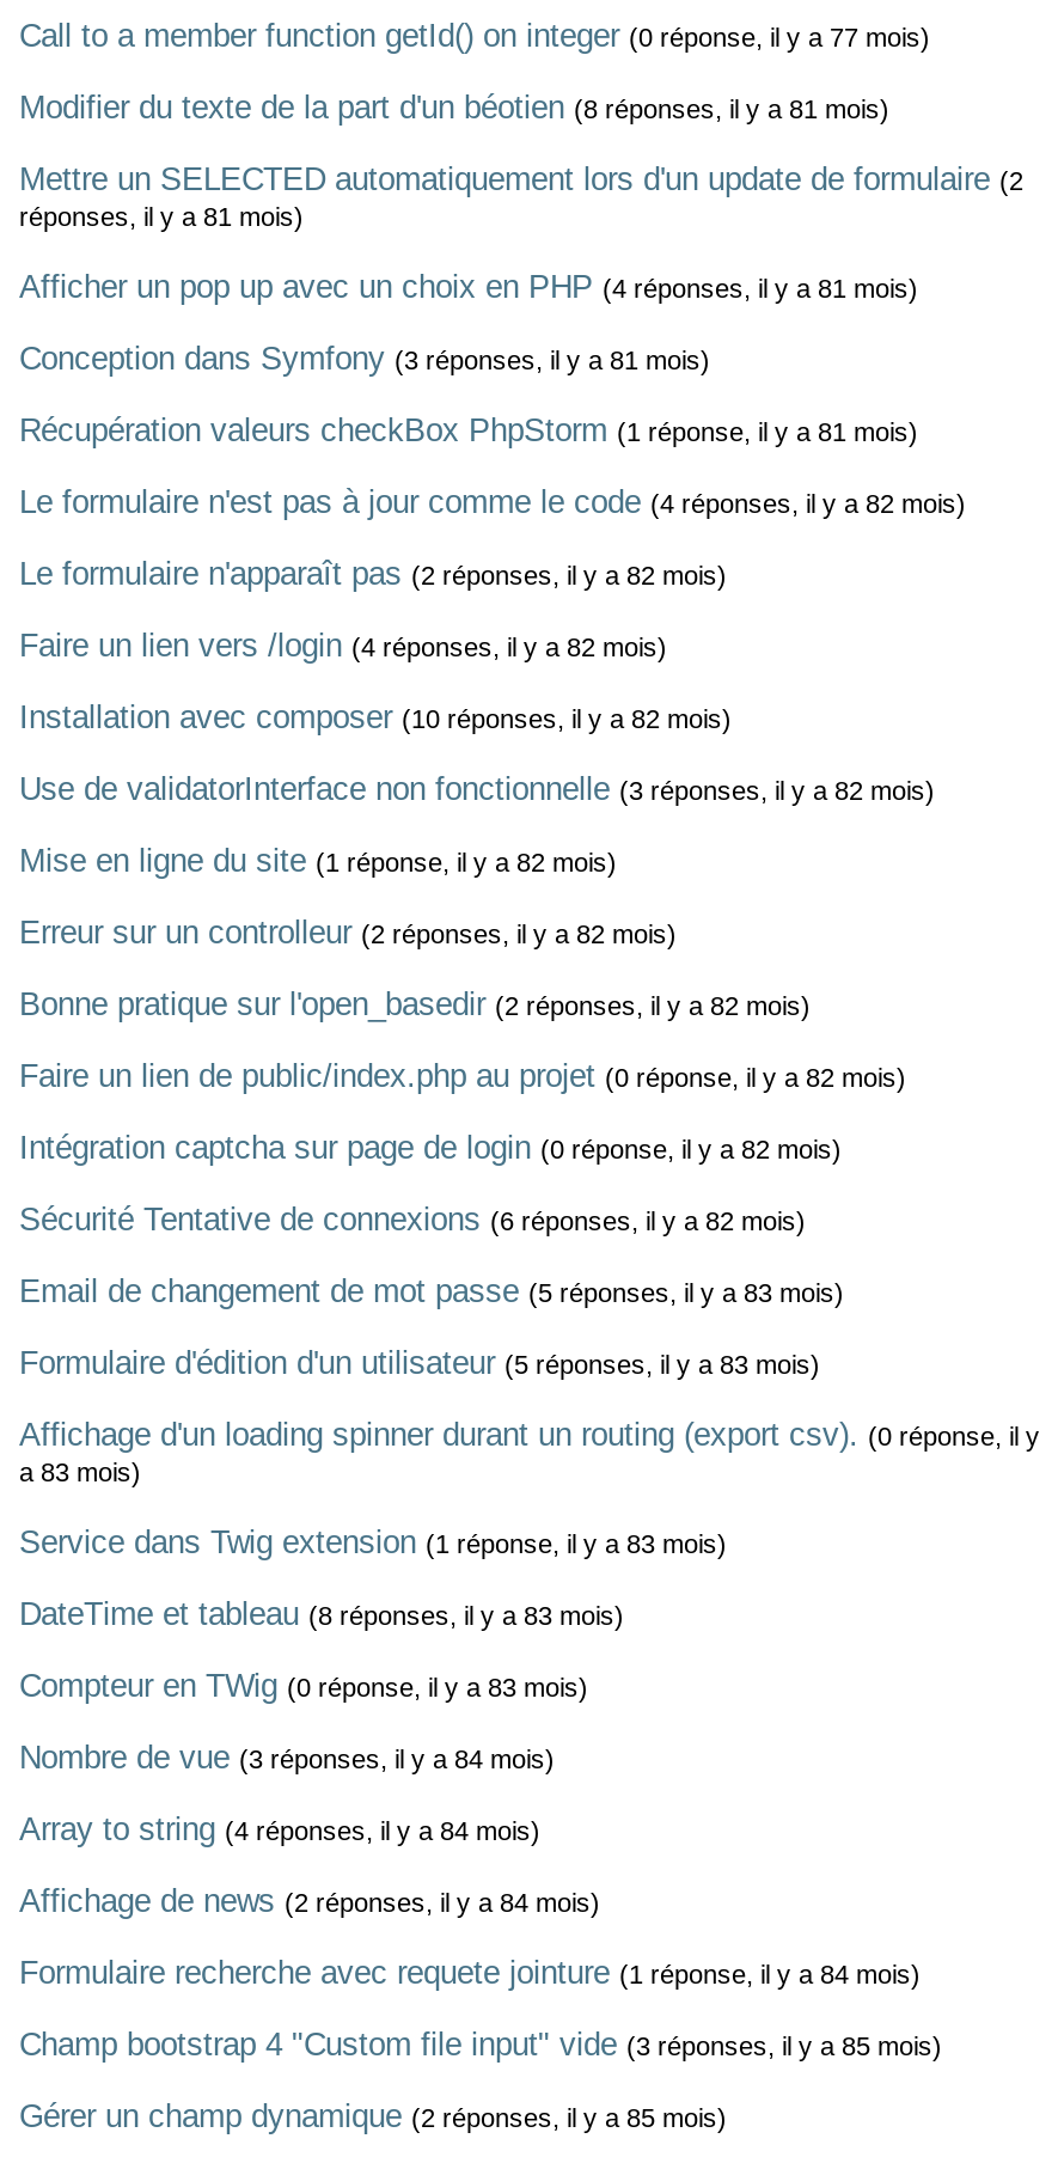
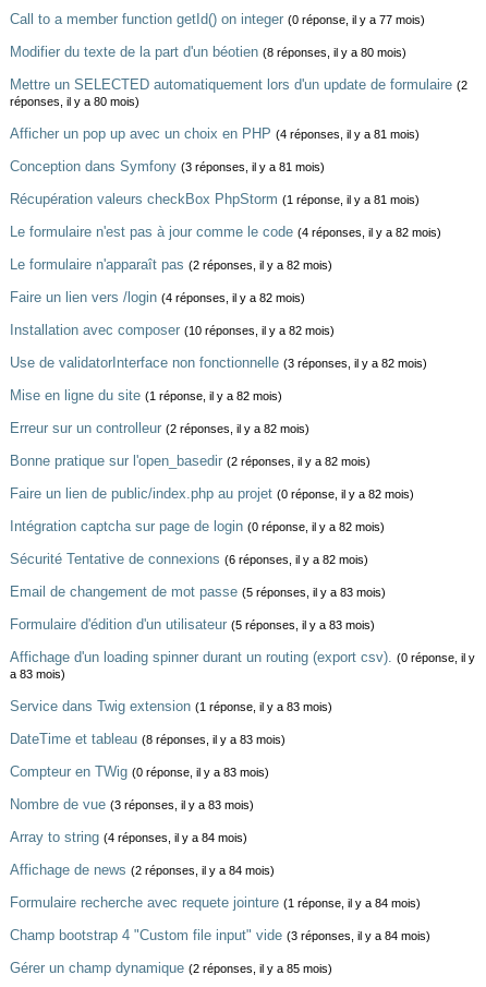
[19,90,889,126] Modifier du texte de la part d'un béotien (8 réponses, il y a 81 mois) -> [10,44,406,60] Modifier du texte de la part d'un béotien (8 réponses, il y a 80 mois)
[19,202,304,231] réponses, il y a 81 mois) -> [10,95,139,108] réponses, il y a 80 mois)
[19,1740,555,1776] Nombre de vue (3 réponses, il y a 84 mois) -> [10,796,254,813] Nombre de vue (3 réponses, il y a 83 mois)
[19,2027,942,2063] Champ bootstrap 4 "Custom file input" vide (3 réponses, il y a 85 mois) -> [10,927,430,943] Champ bootstrap 4 "Custom file input" vide (3 réponses, il y a 84 mois)

